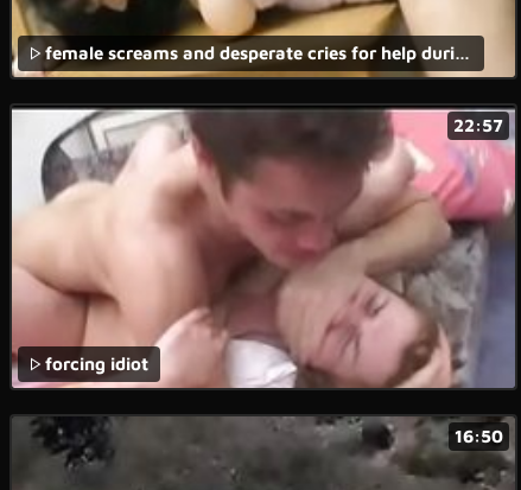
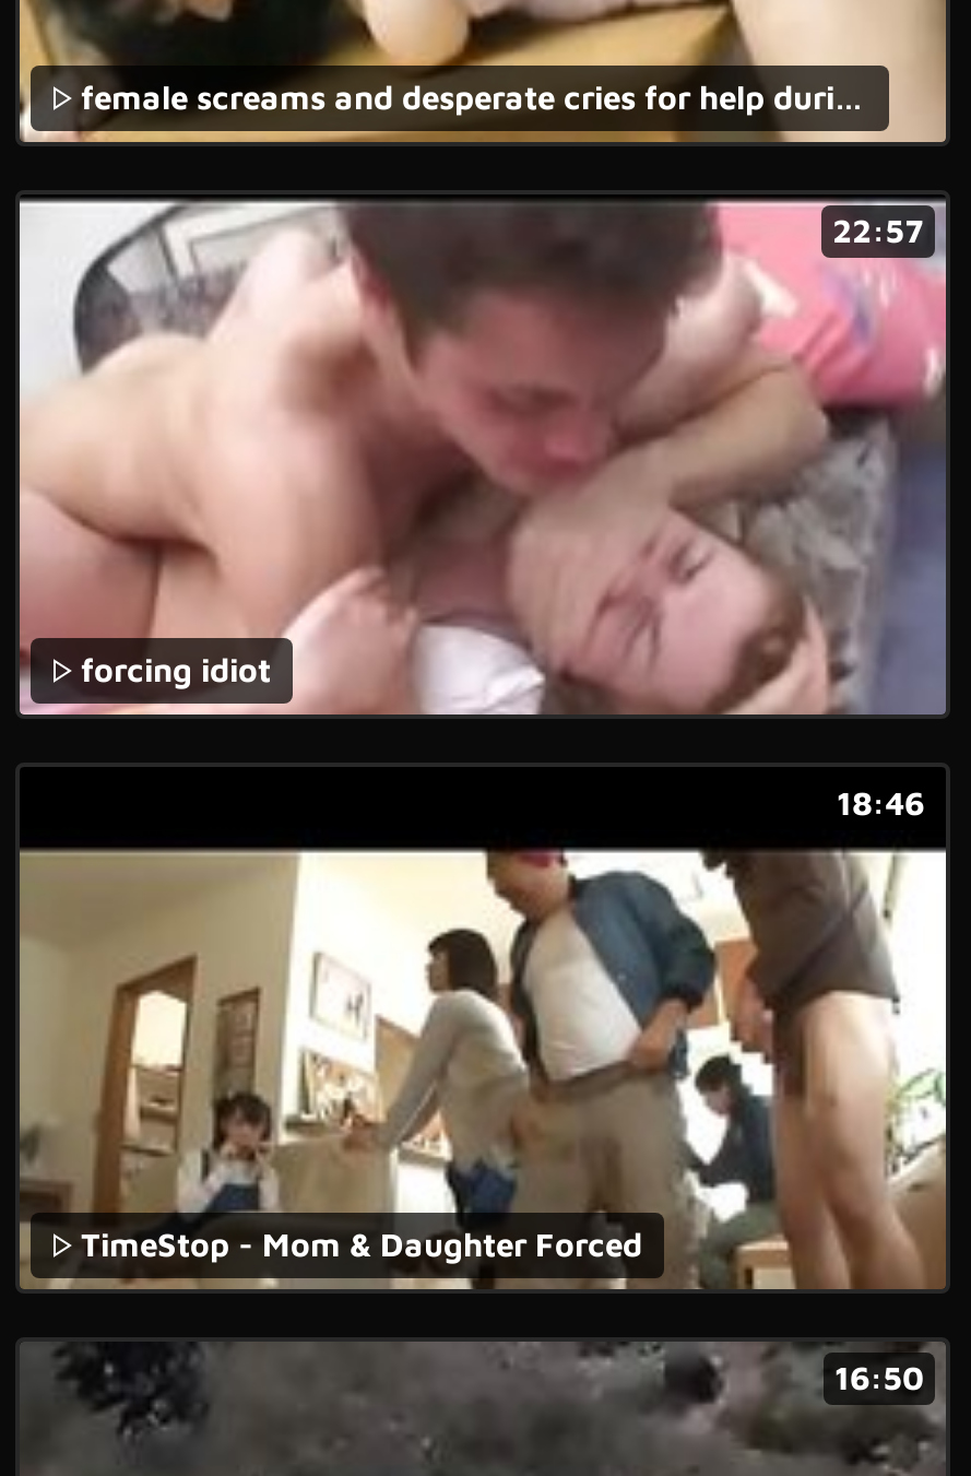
none -> [20,771,948,1291] [image] | TimeStop - Mom & Daughter Forced
none -> [837,784,924,822] 18:46

